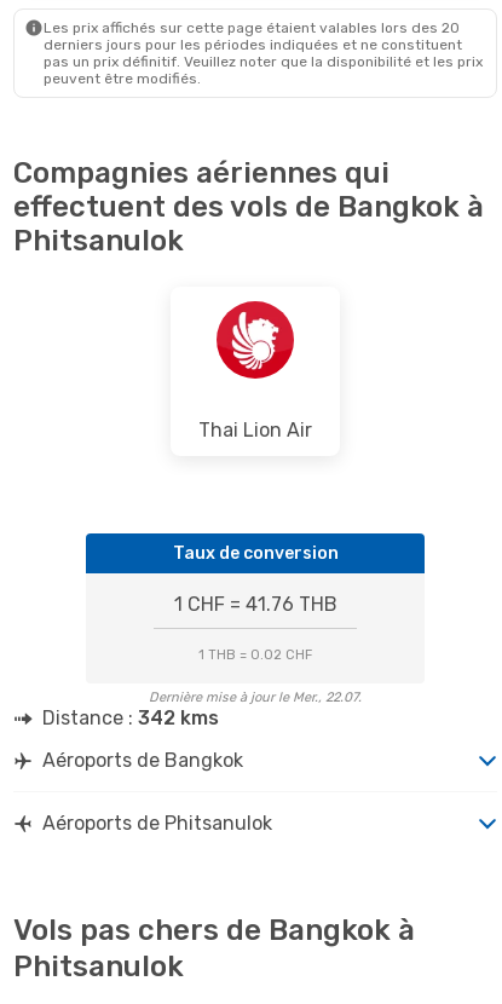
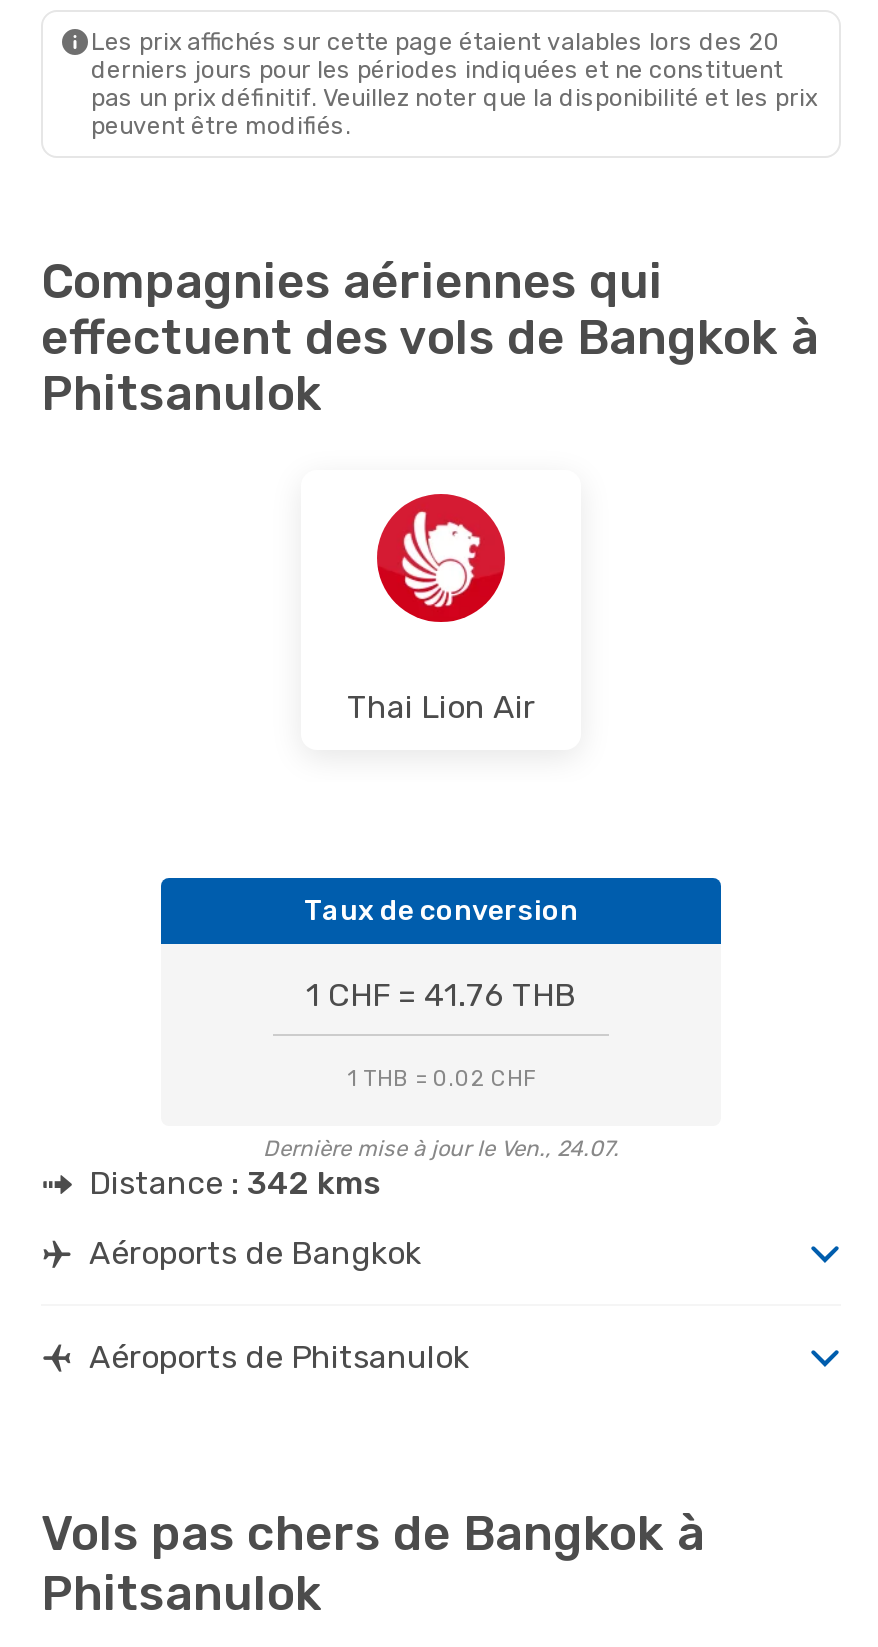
[149,689,362,705] Dernière mise à jour le Mer., 22.07. -> [263,1136,619,1162] Dernière mise à jour le Ven., 24.07.

